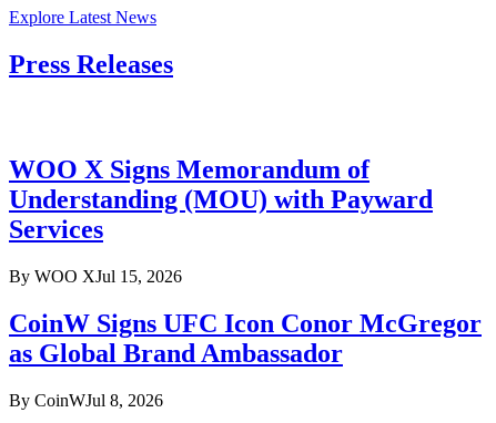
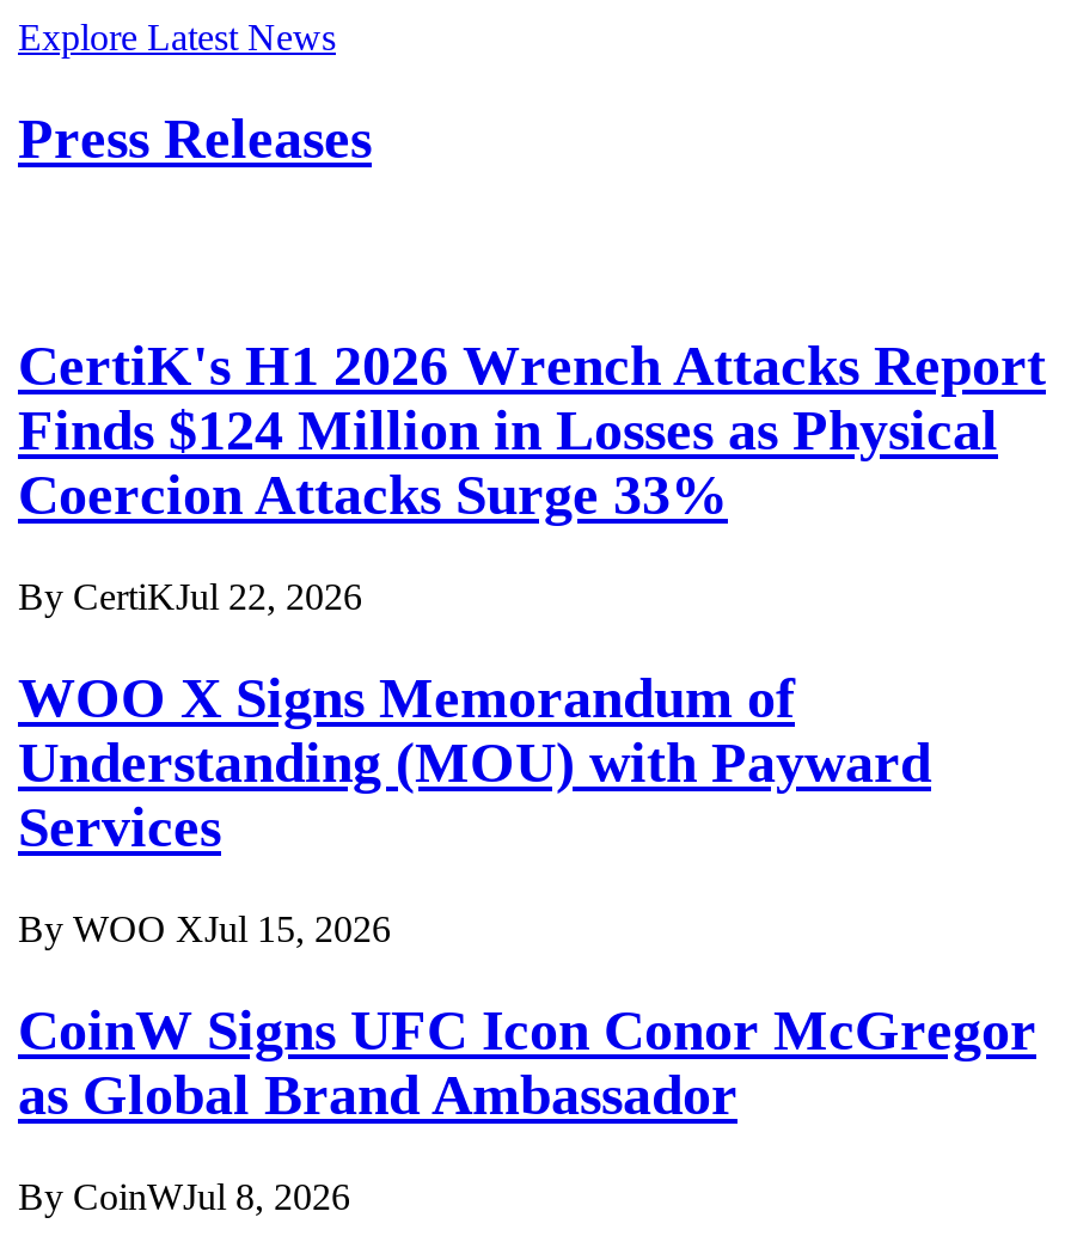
none -> [18,335,1046,617] CertiK's H1 2026 Wrench Attacks Report | Finds $124 Million in Losses as Physical | Coercion Attacks Surge 33% | By CertiKJul 22, 2026

